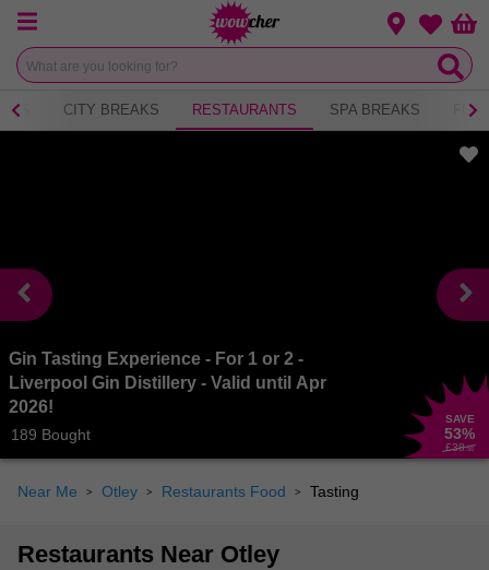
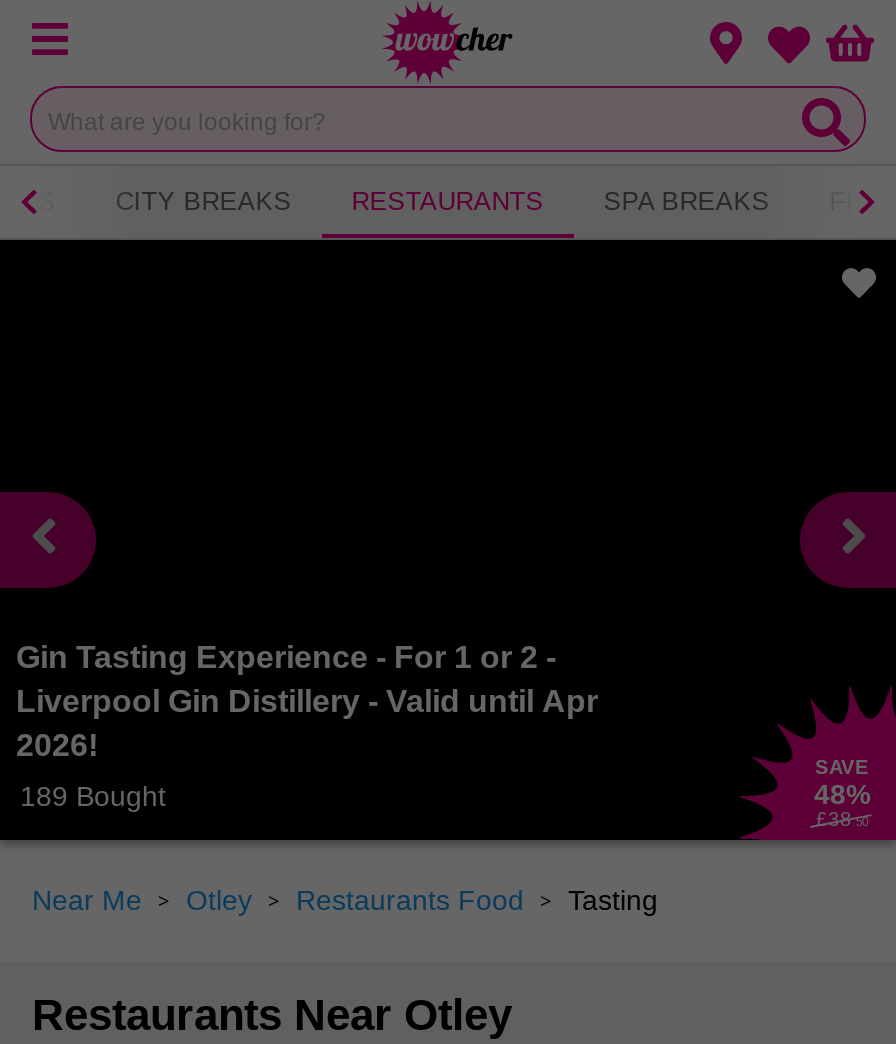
[444,424,475,442] 53% -> [814,777,870,809] 48%

